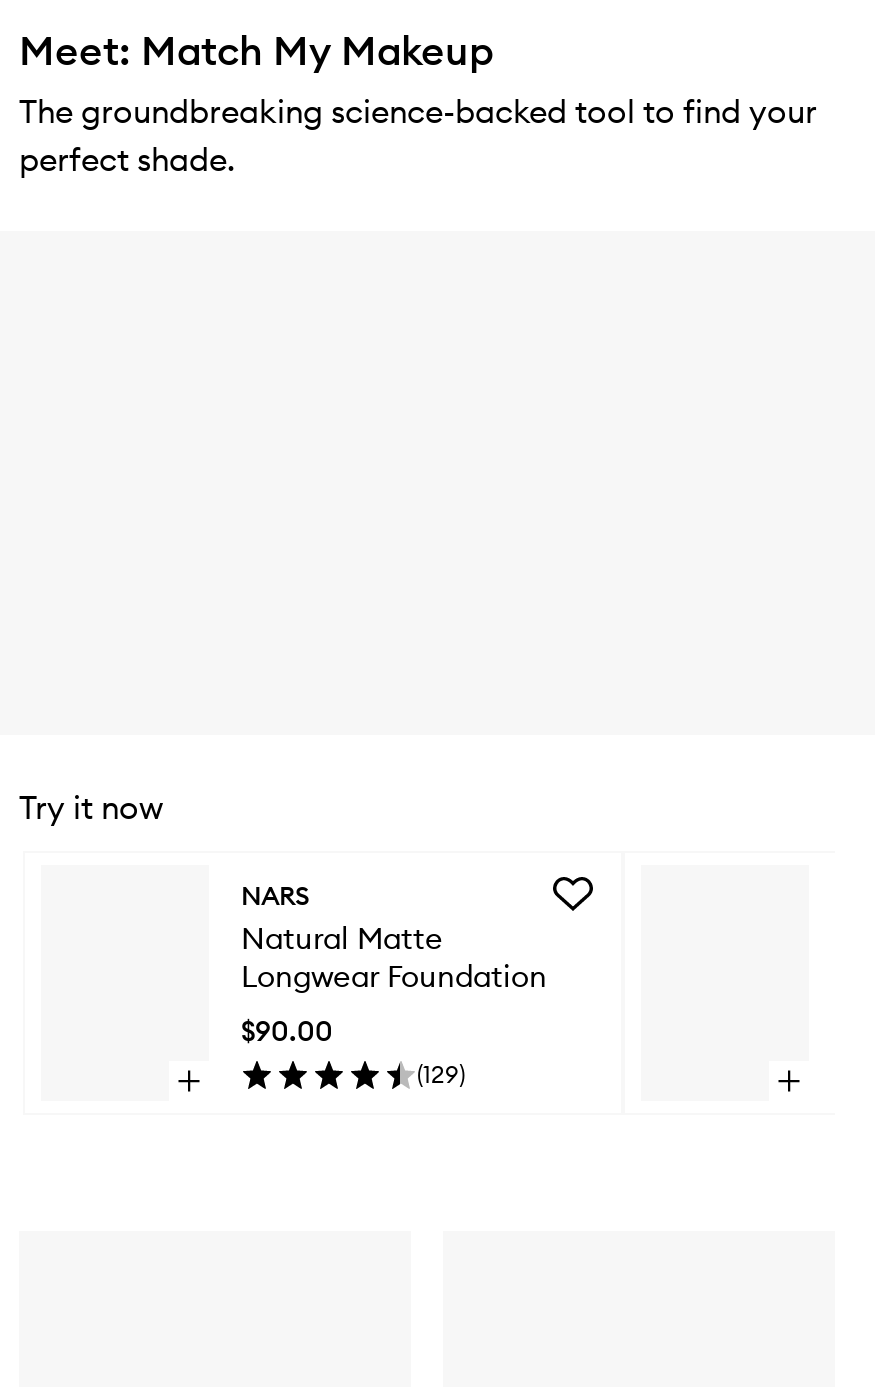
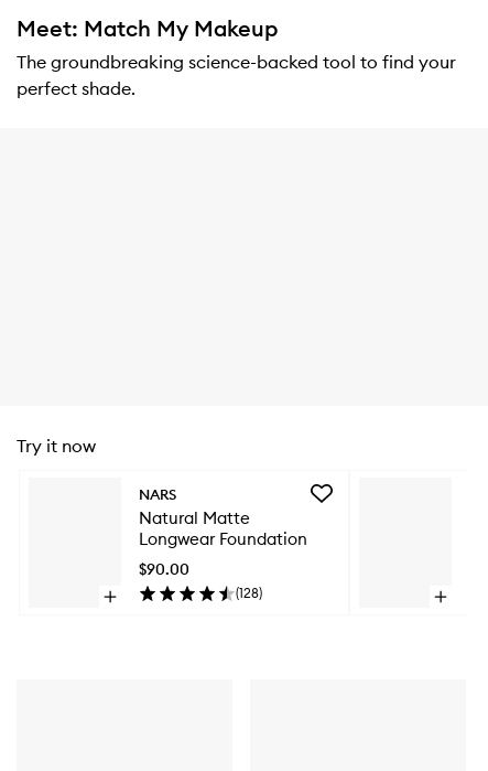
[417,1060,465,1090] (129) -> [236,585,262,602] (128)

